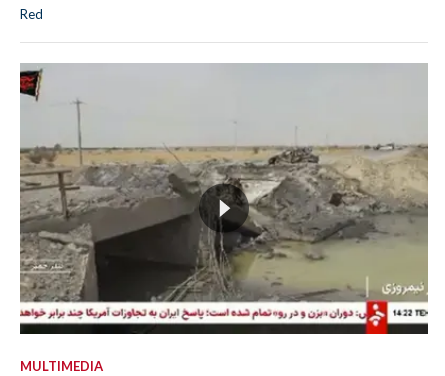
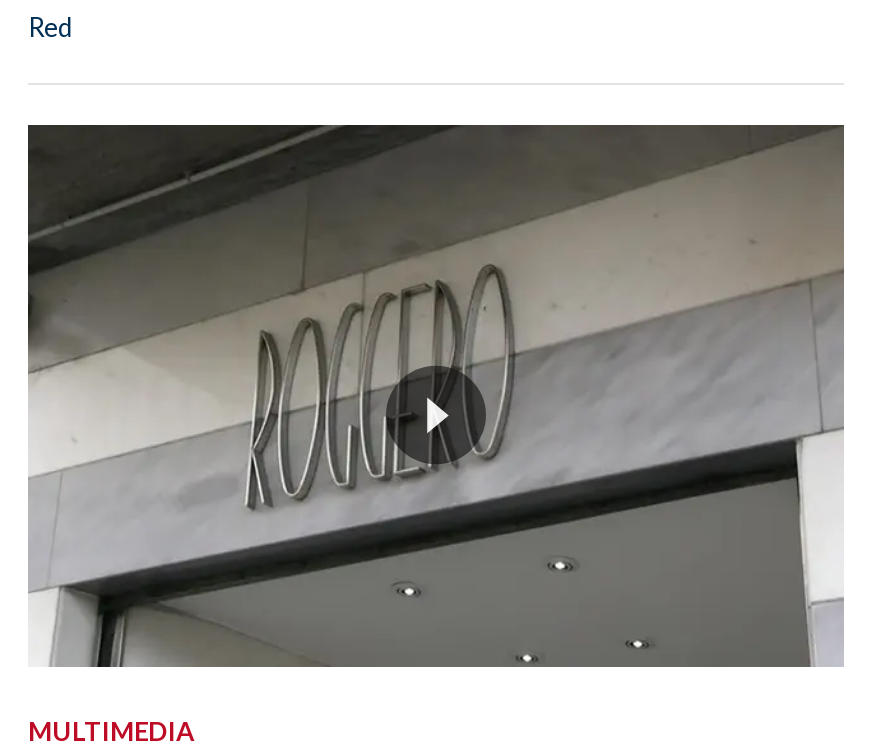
[19,63,429,335] [image] -> [26,123,844,669] [image]

